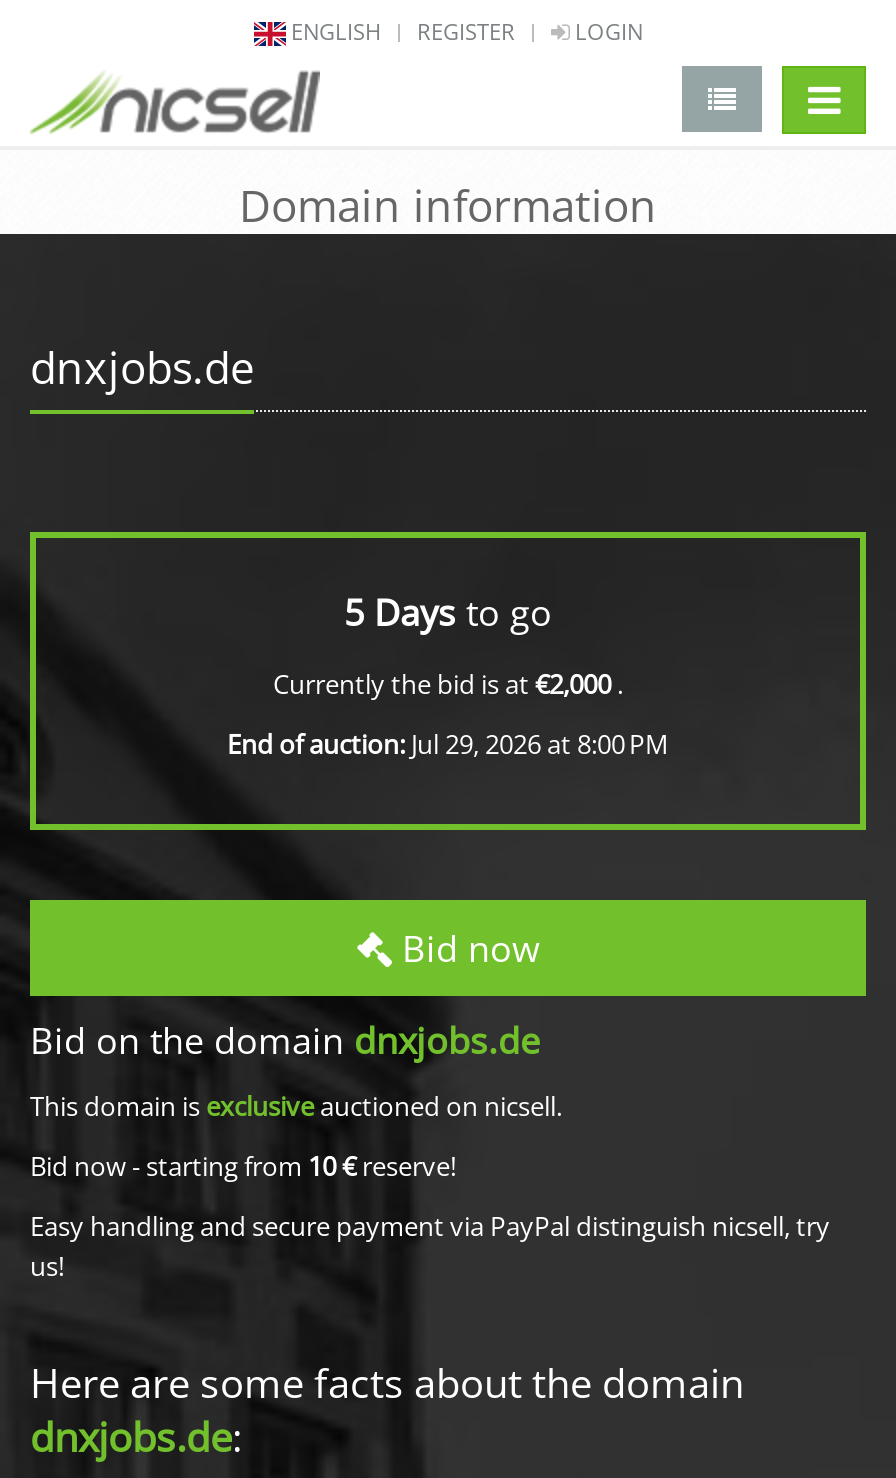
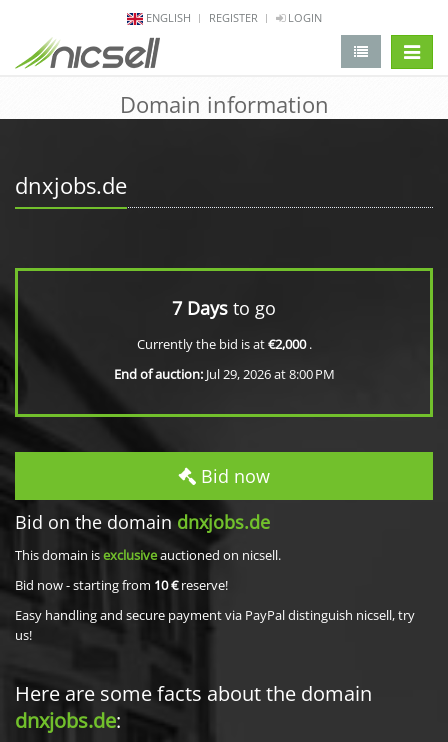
[344,588,552,636] 5 Days to go -> [172,296,276,320] 7 Days to go

